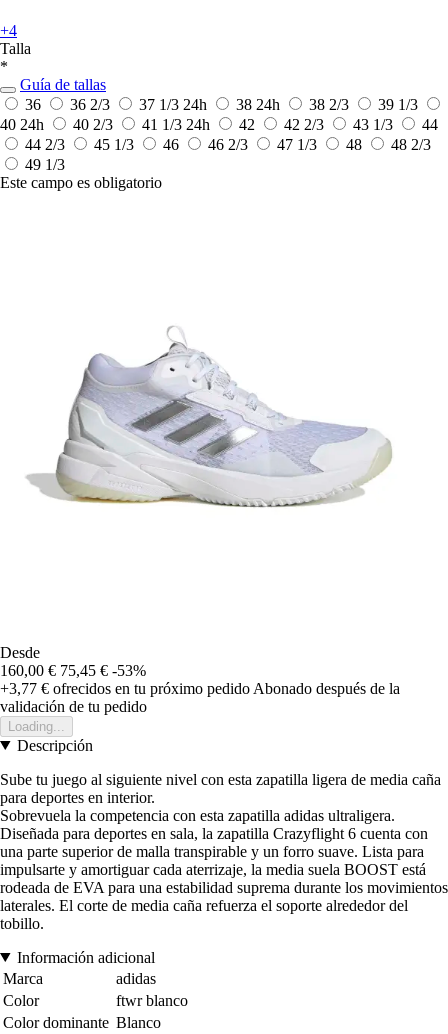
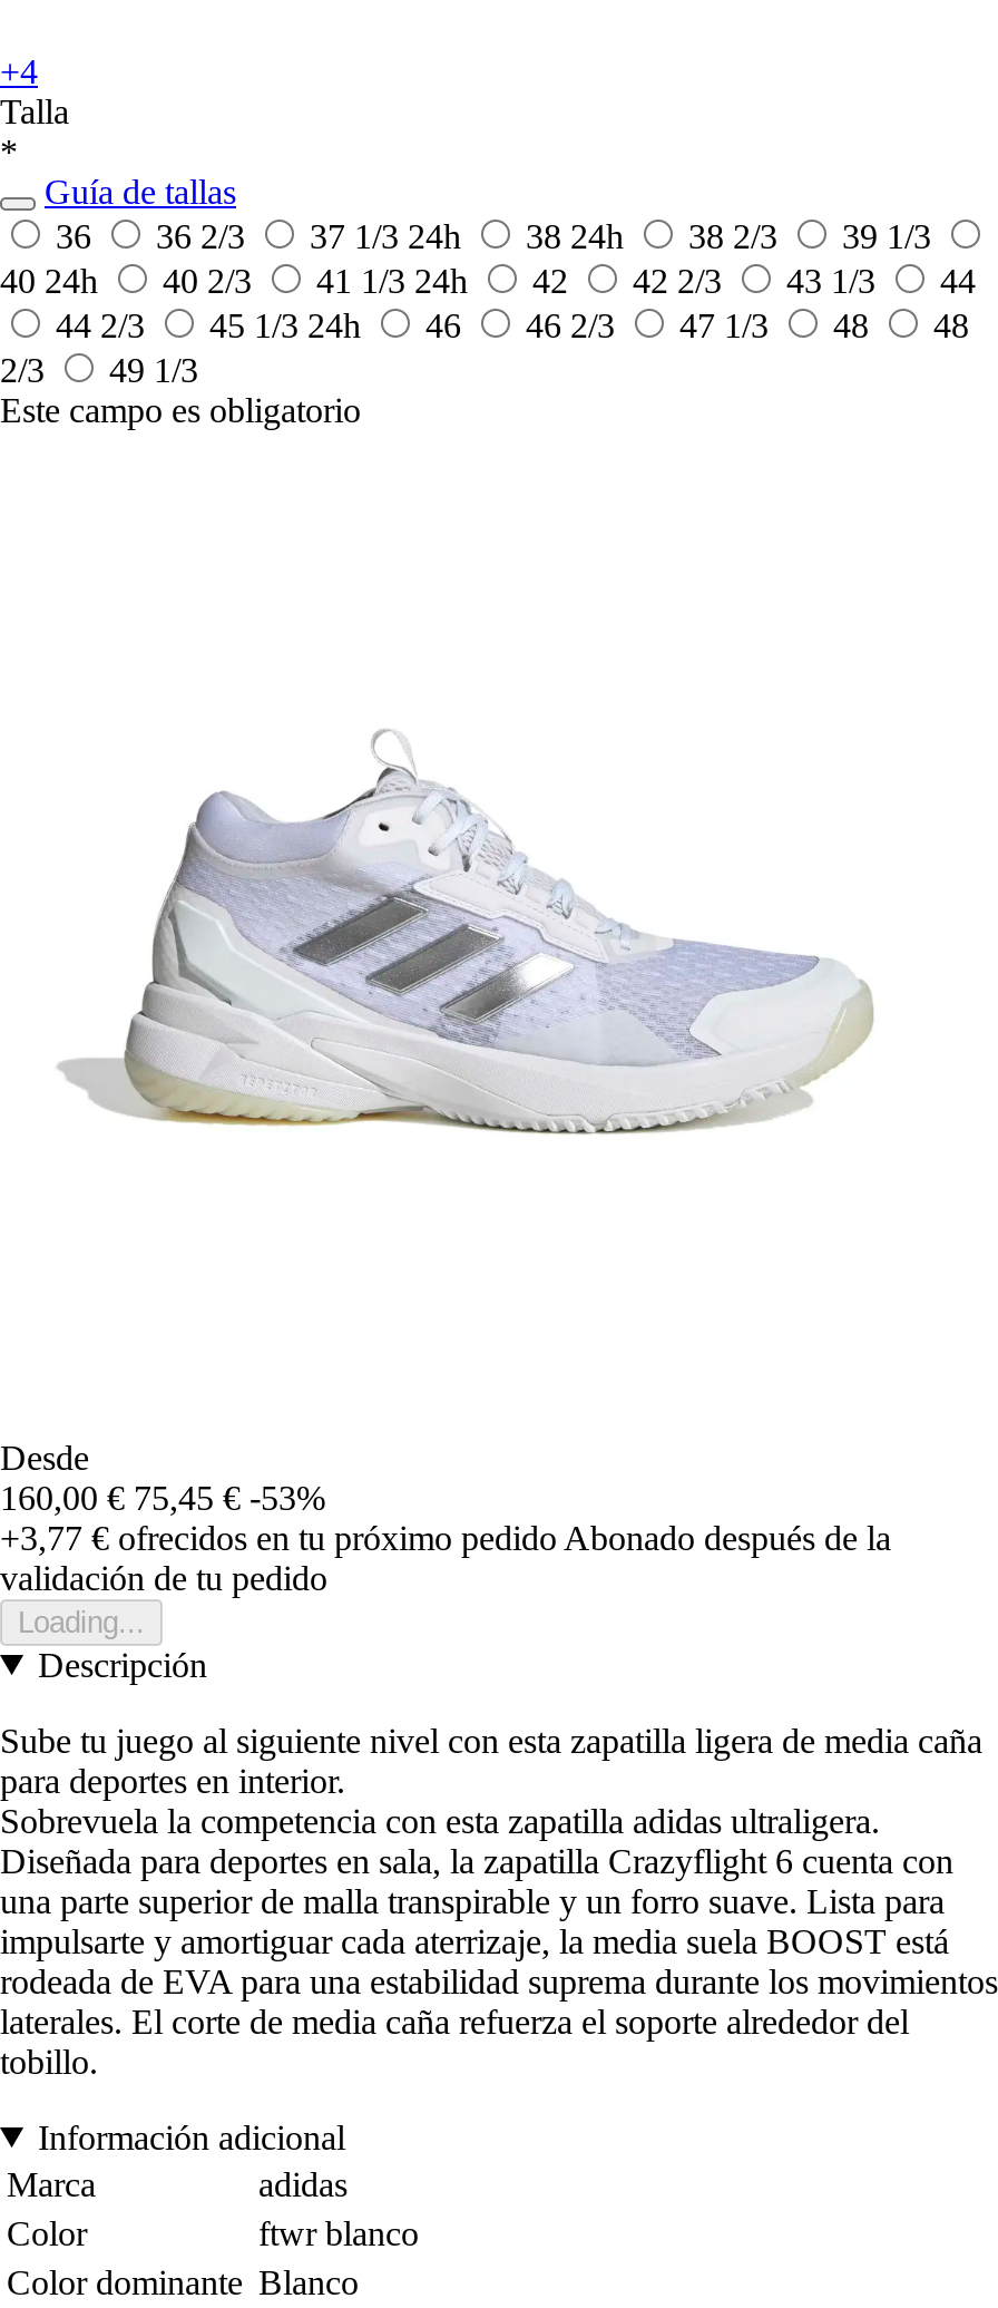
[94,136,138,153] 45 1/3 -> [209,306,361,344] 45 1/3 24h

